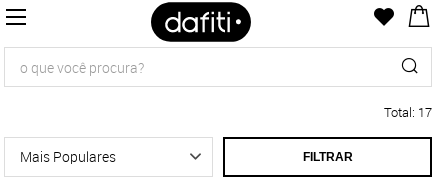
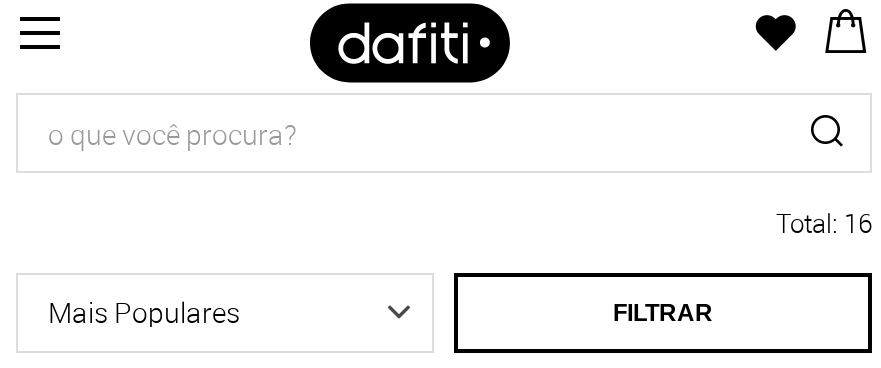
[384,103,432,121] Total: 17 -> [776,205,872,241] Total: 16

